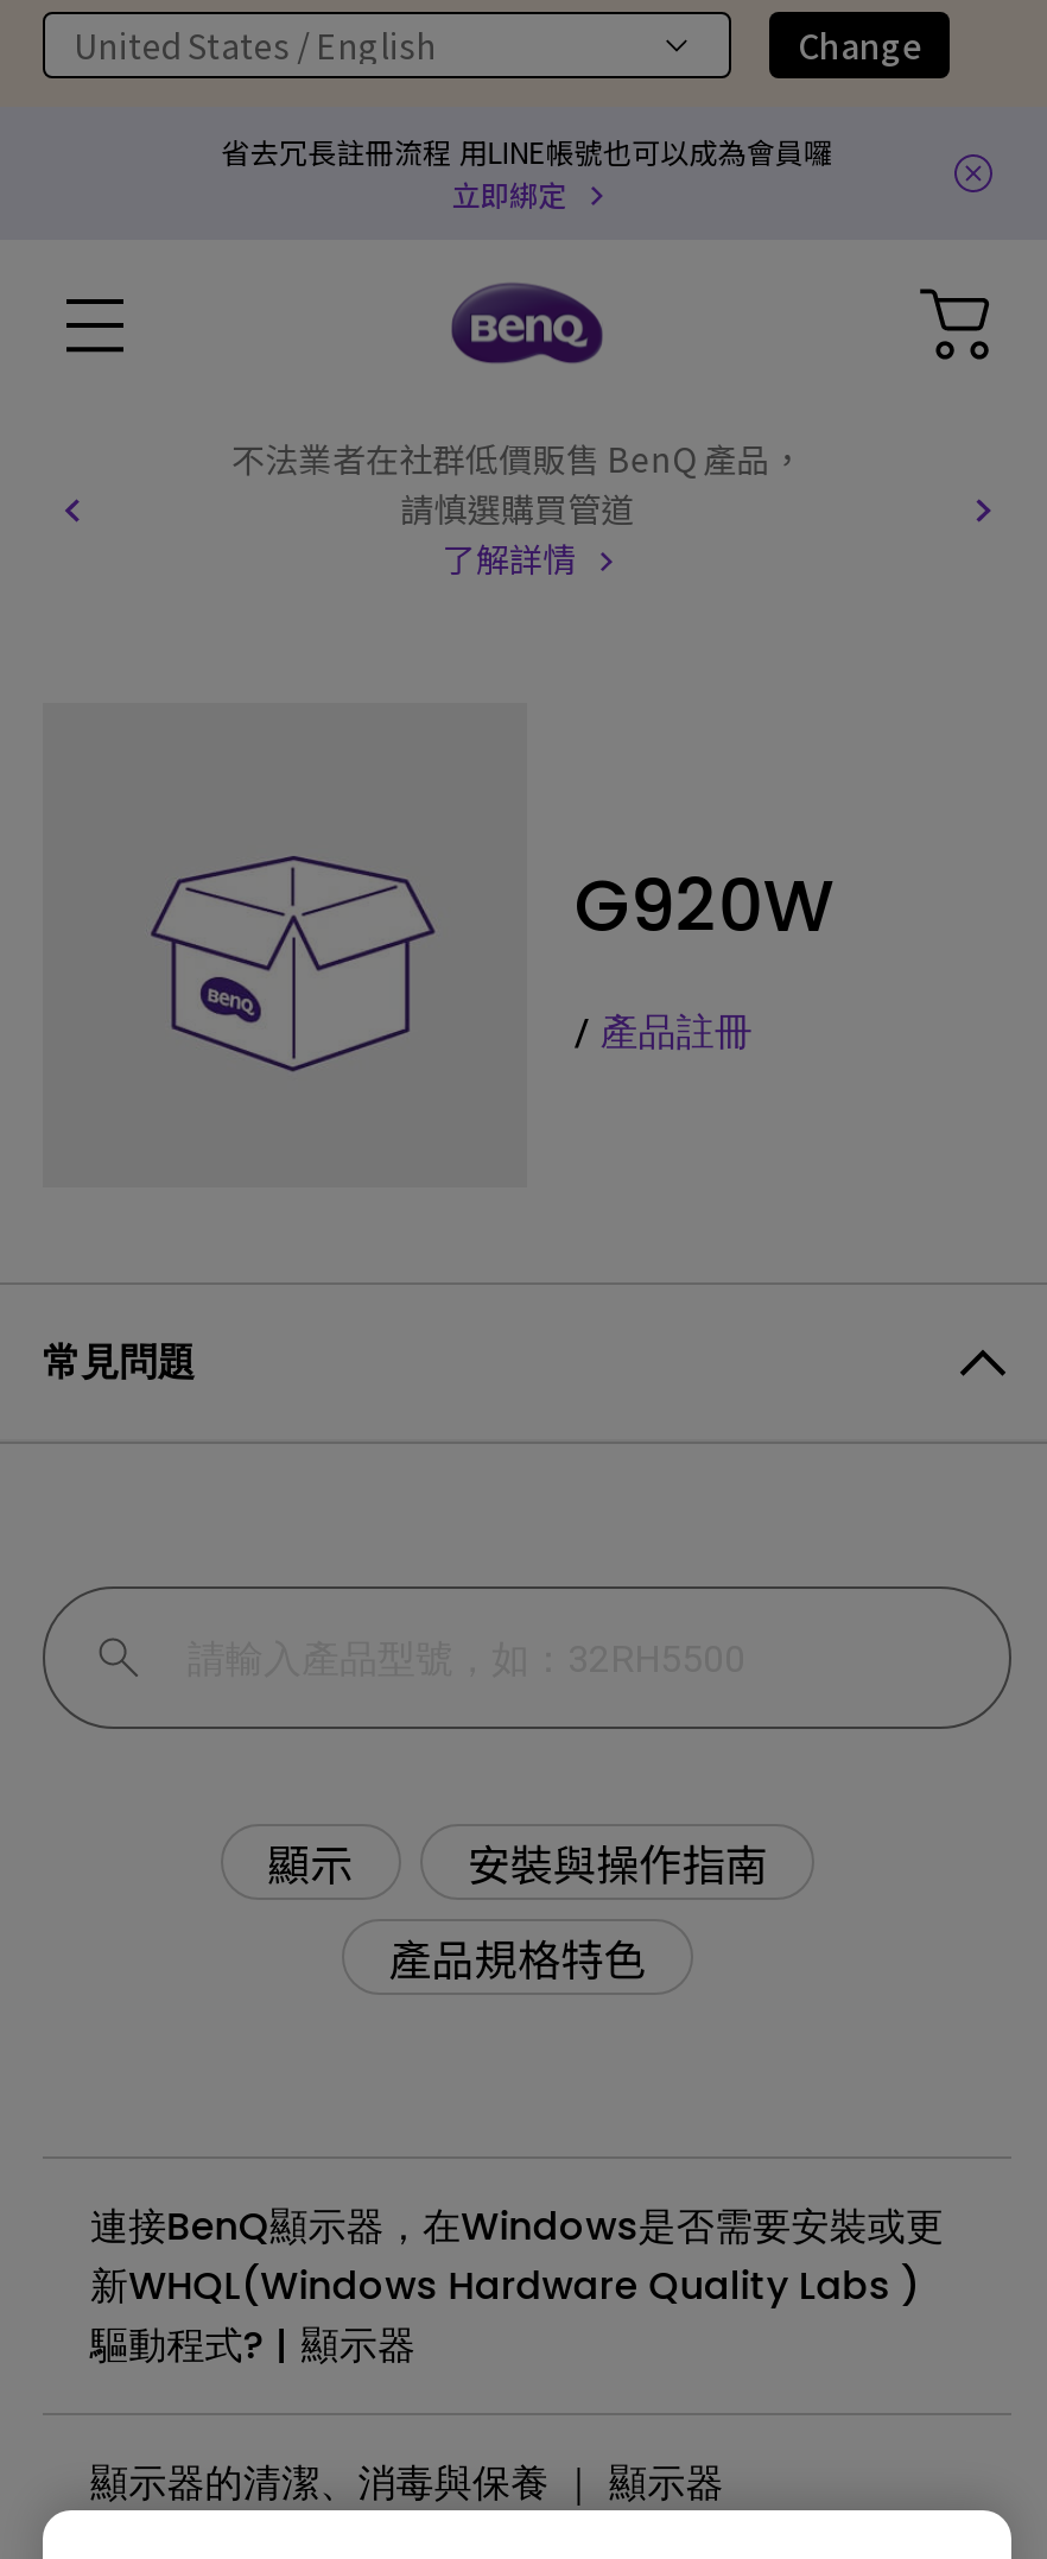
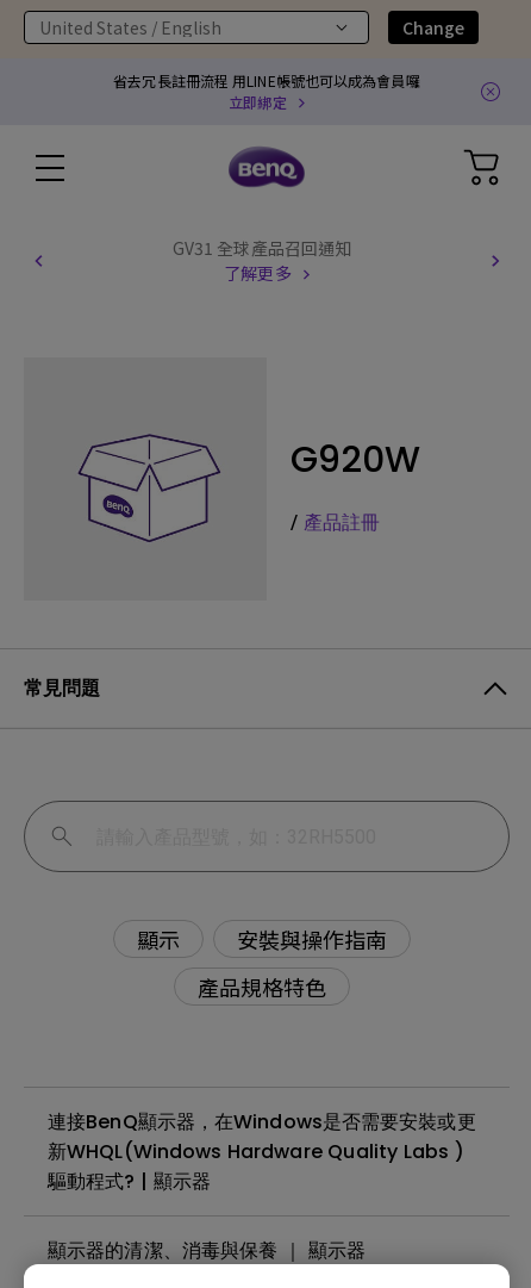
[231,435,804,582] 不法業者在社群低價販售 BenQ 產品， | 請慎選購買管道 | 了解詳情 -> [172,235,351,284] GV31 全球產品召回通知 | 了解更多

